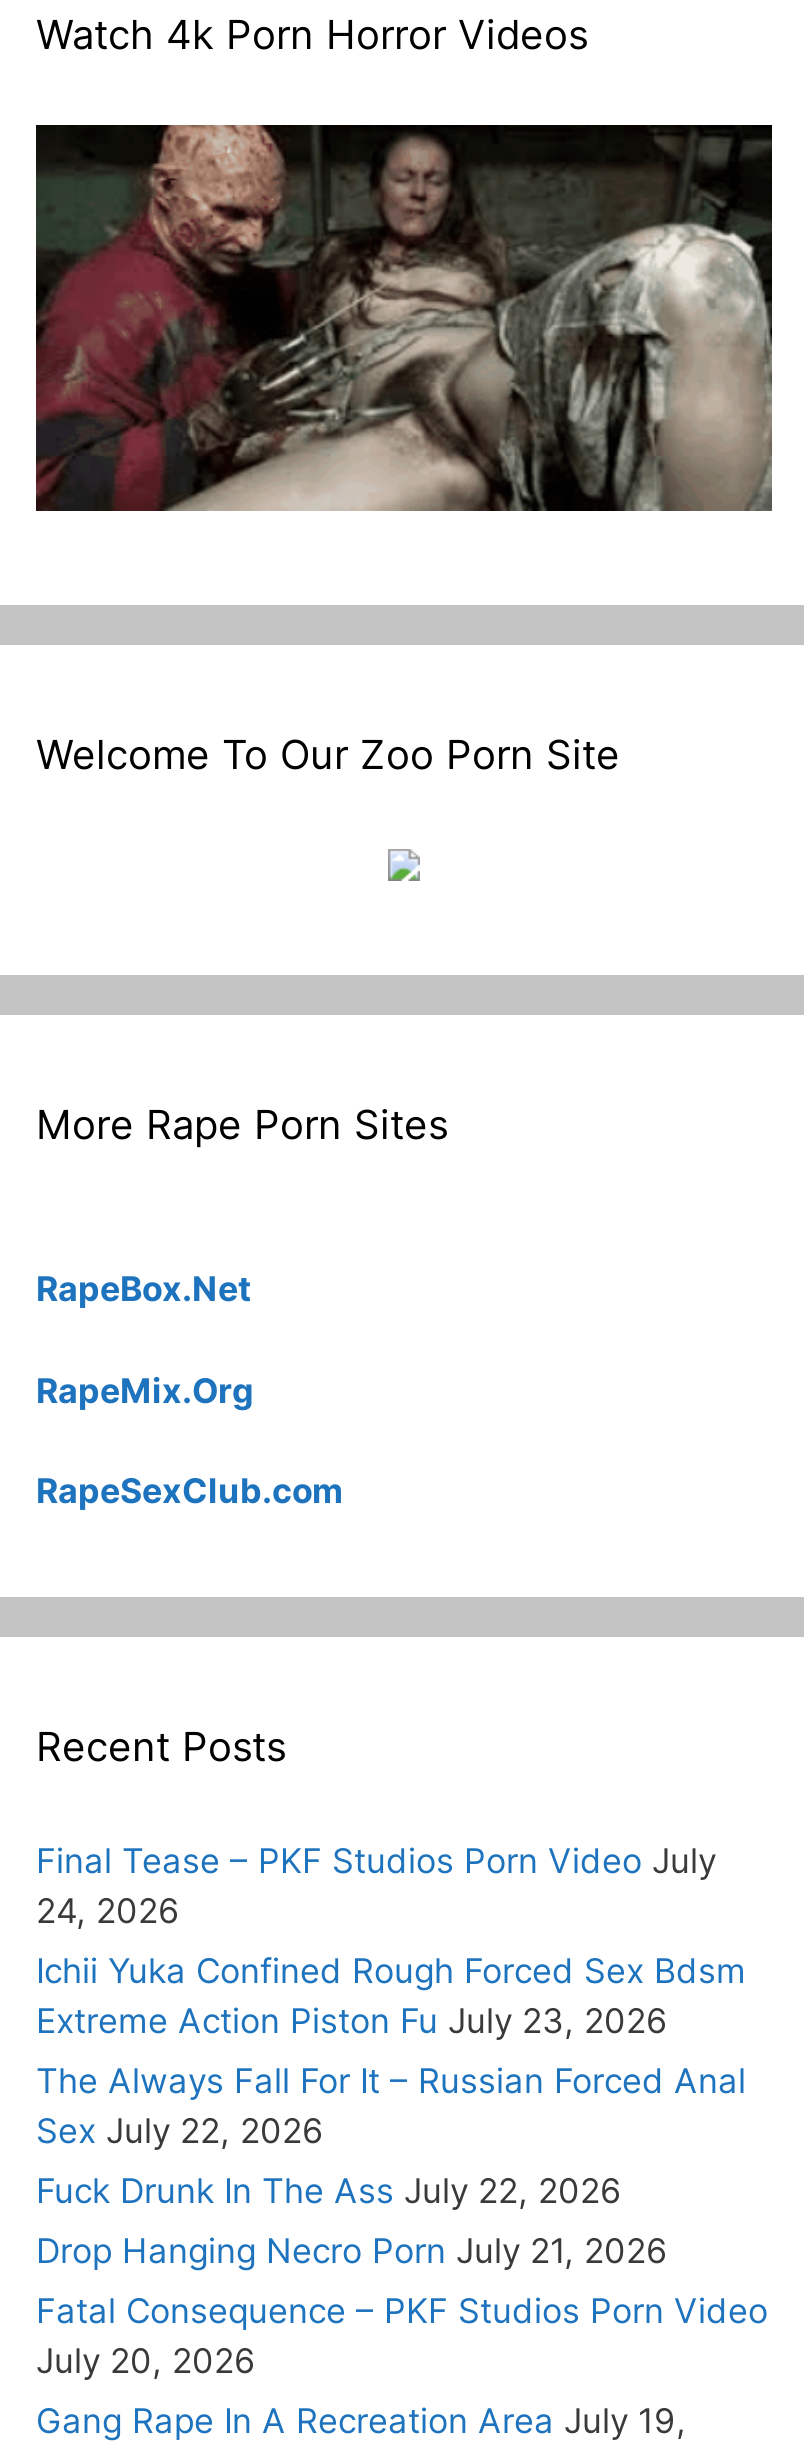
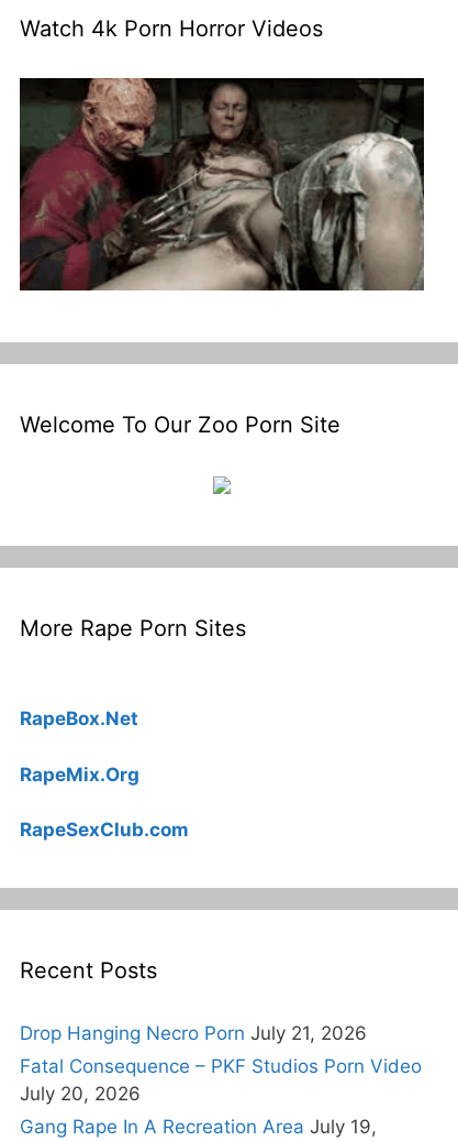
[36,1841,746,2211] Final Tease – PKF Studios Porn Video July | 24, 2026 | Ichii Yuka Confined Rough Forced Sex Bdsm | Extreme Action Piston Fu July 23, 2026 | The Always Fall For It – Russian Forced Anal | Sex July 22, 2026 | Fuck Drunk In The Ass July 22, 2026 -> none

